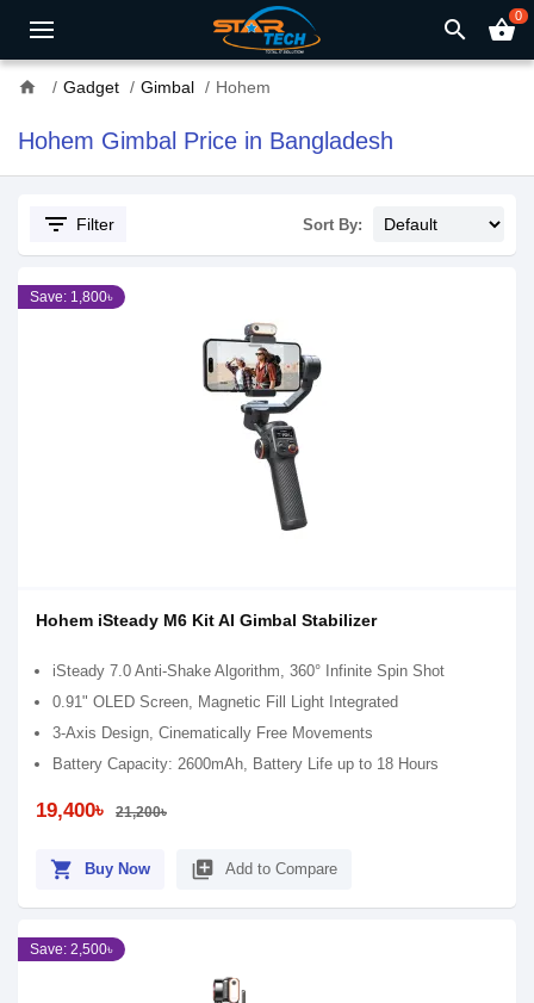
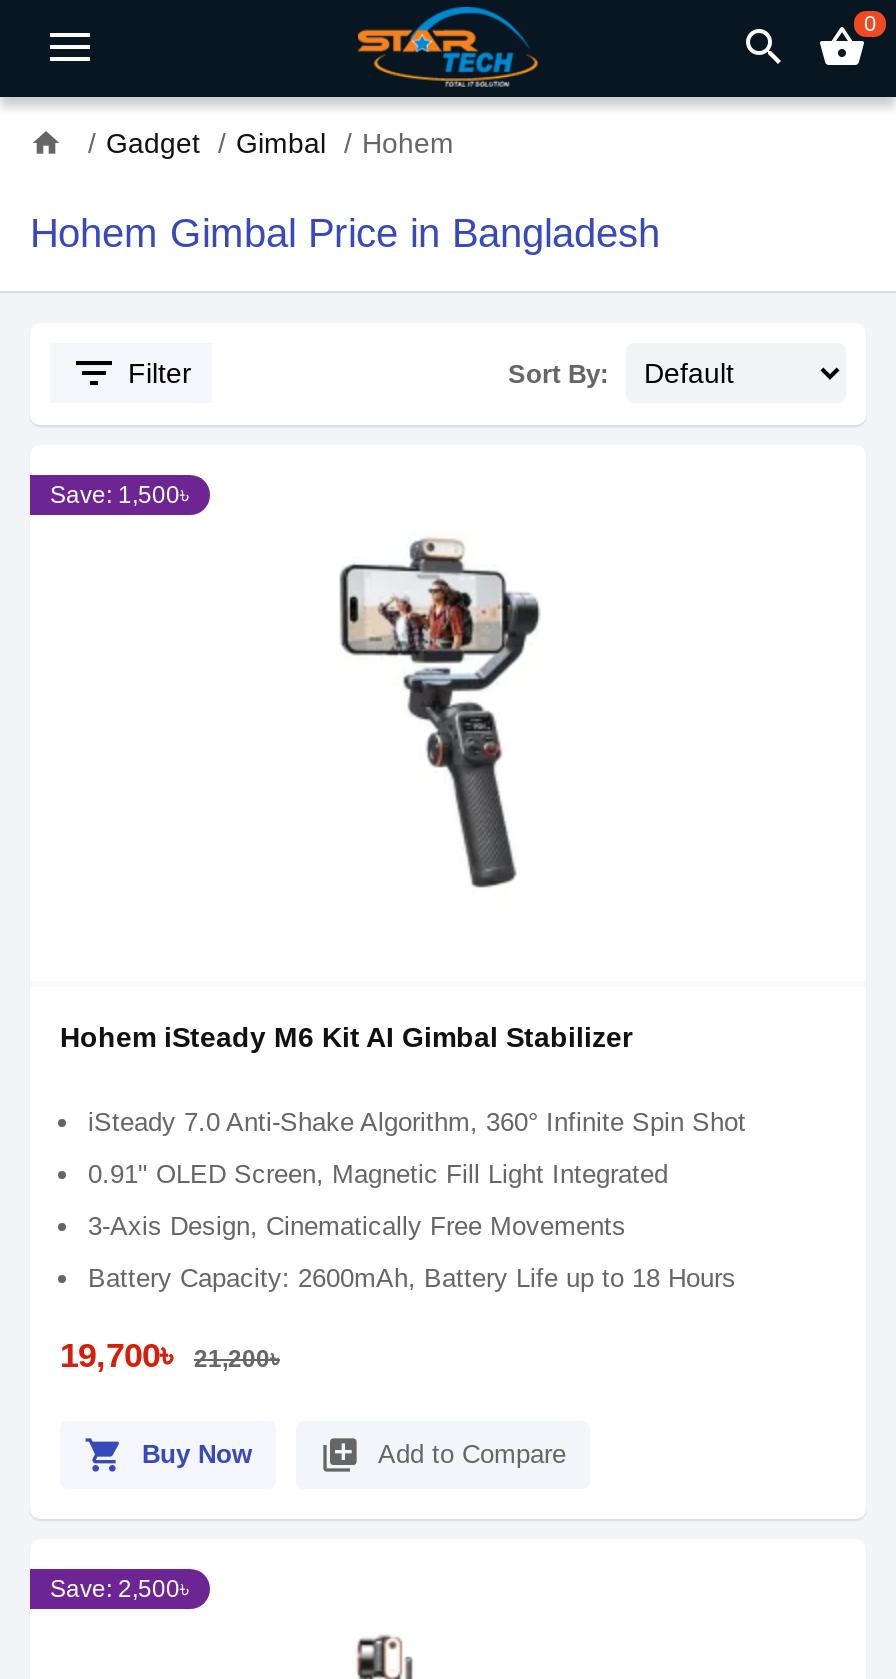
[30,289,113,305] Save: 1,800৳ -> [50,481,190,509] Save: 1,500৳
[36,799,167,822] 19,400৳ 21,200৳ -> [60,1337,280,1375] 19,700৳ 21,200৳

